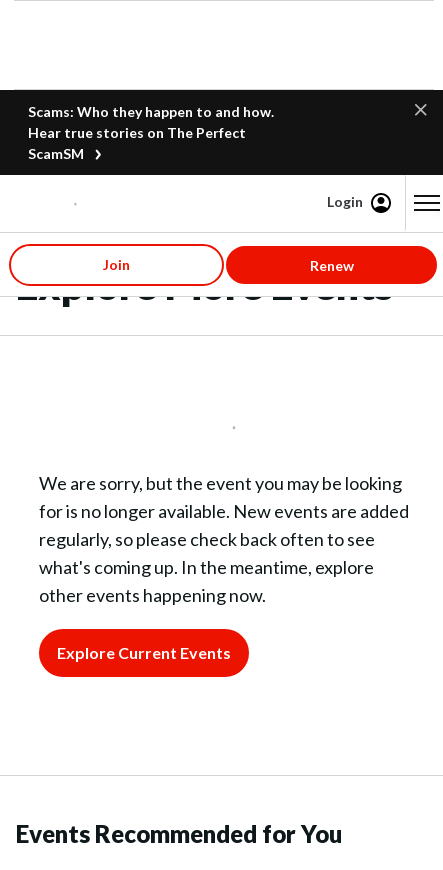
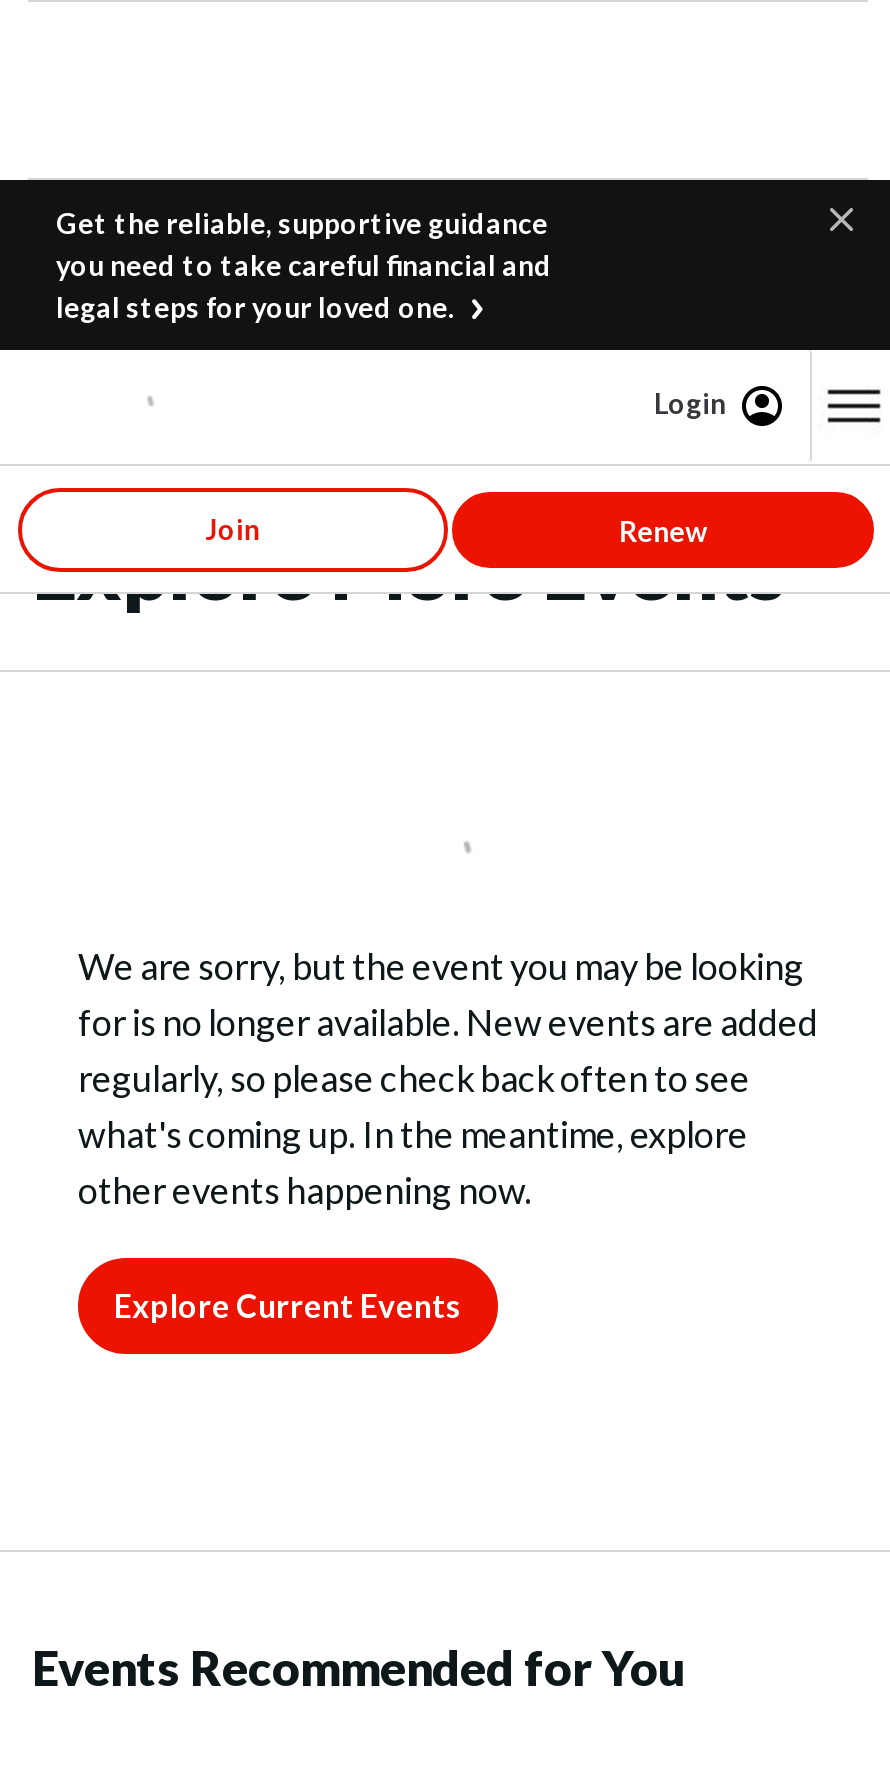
[28,103,274,162] Scams: Who they happen to and how. | Hear true stories on The Perfect | ScamSM -> [56,206,552,324] Get the reliable, supportive guidance | you need to take careful financial and | legal steps for your loved one.

